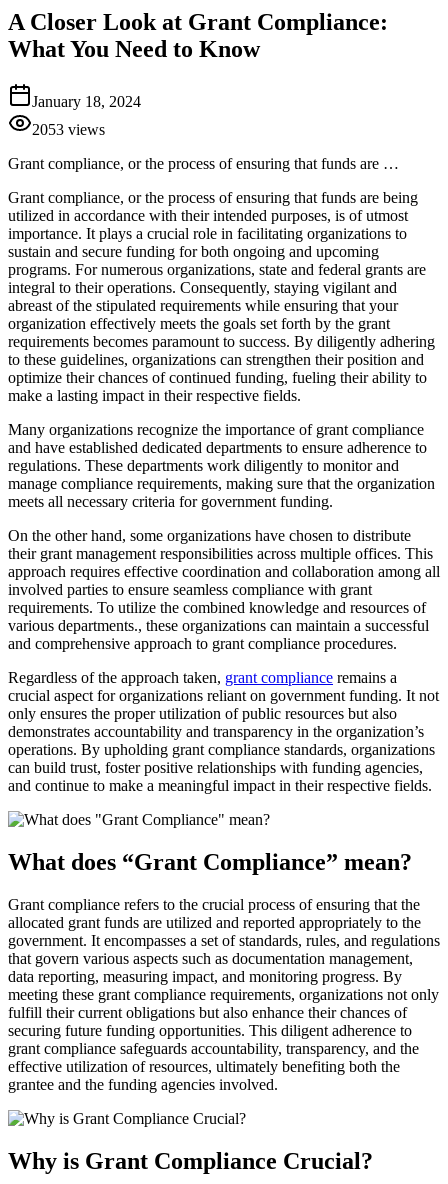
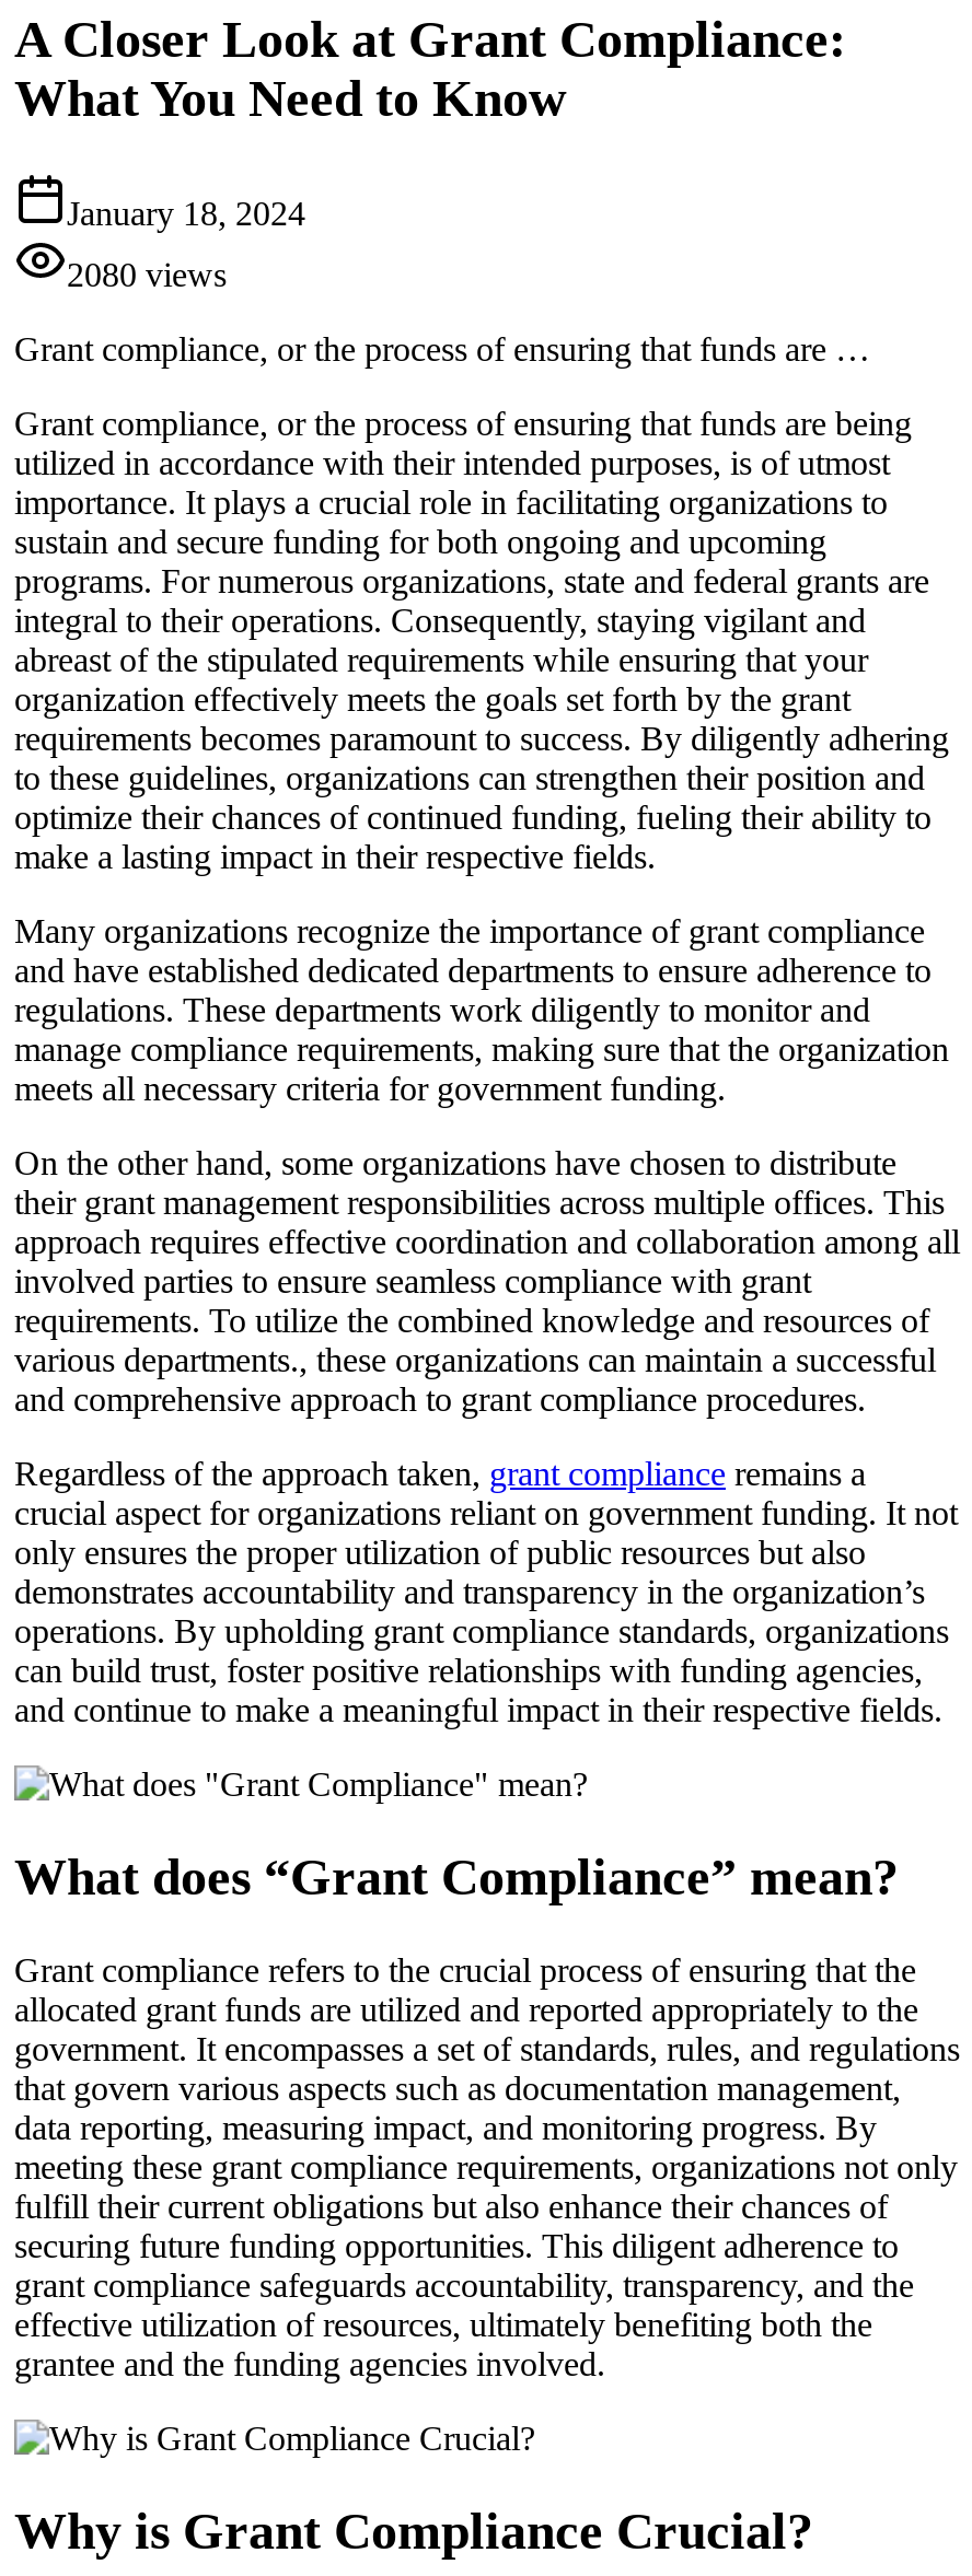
[32,121,105,138] 2053 views -> [67,256,227,293] 2080 views

